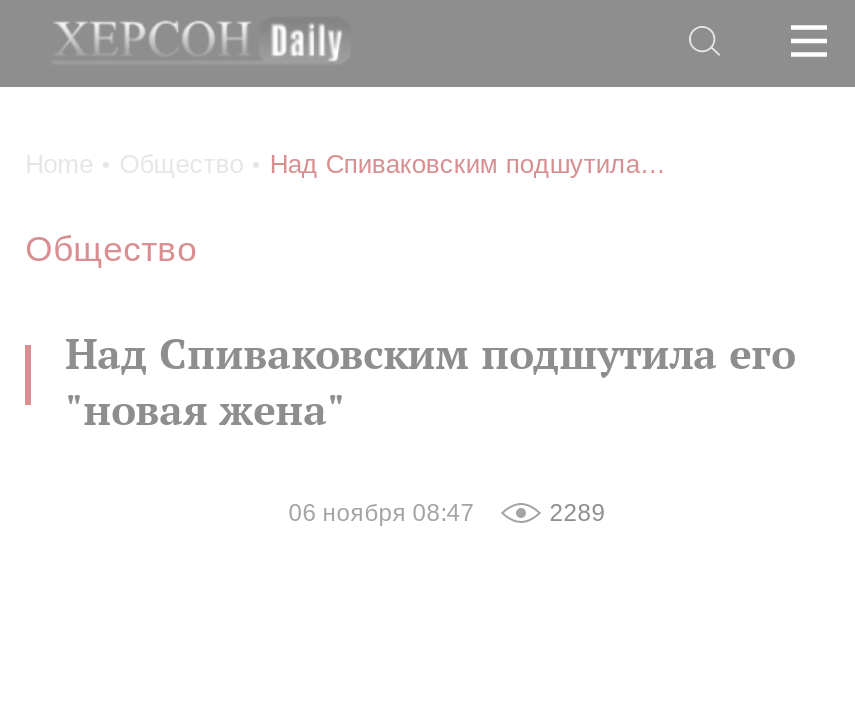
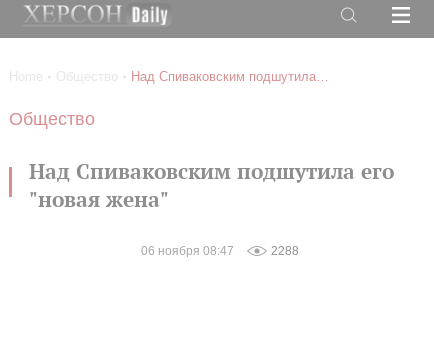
[549,499,605,527] 2289 -> [271,244,299,258] 2288

